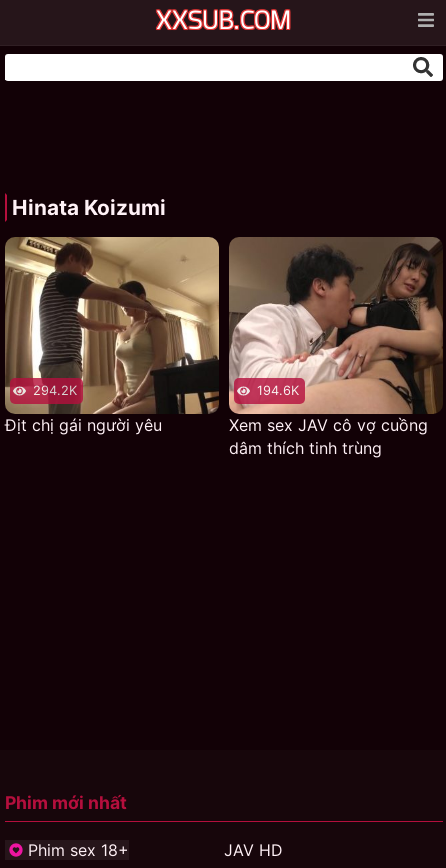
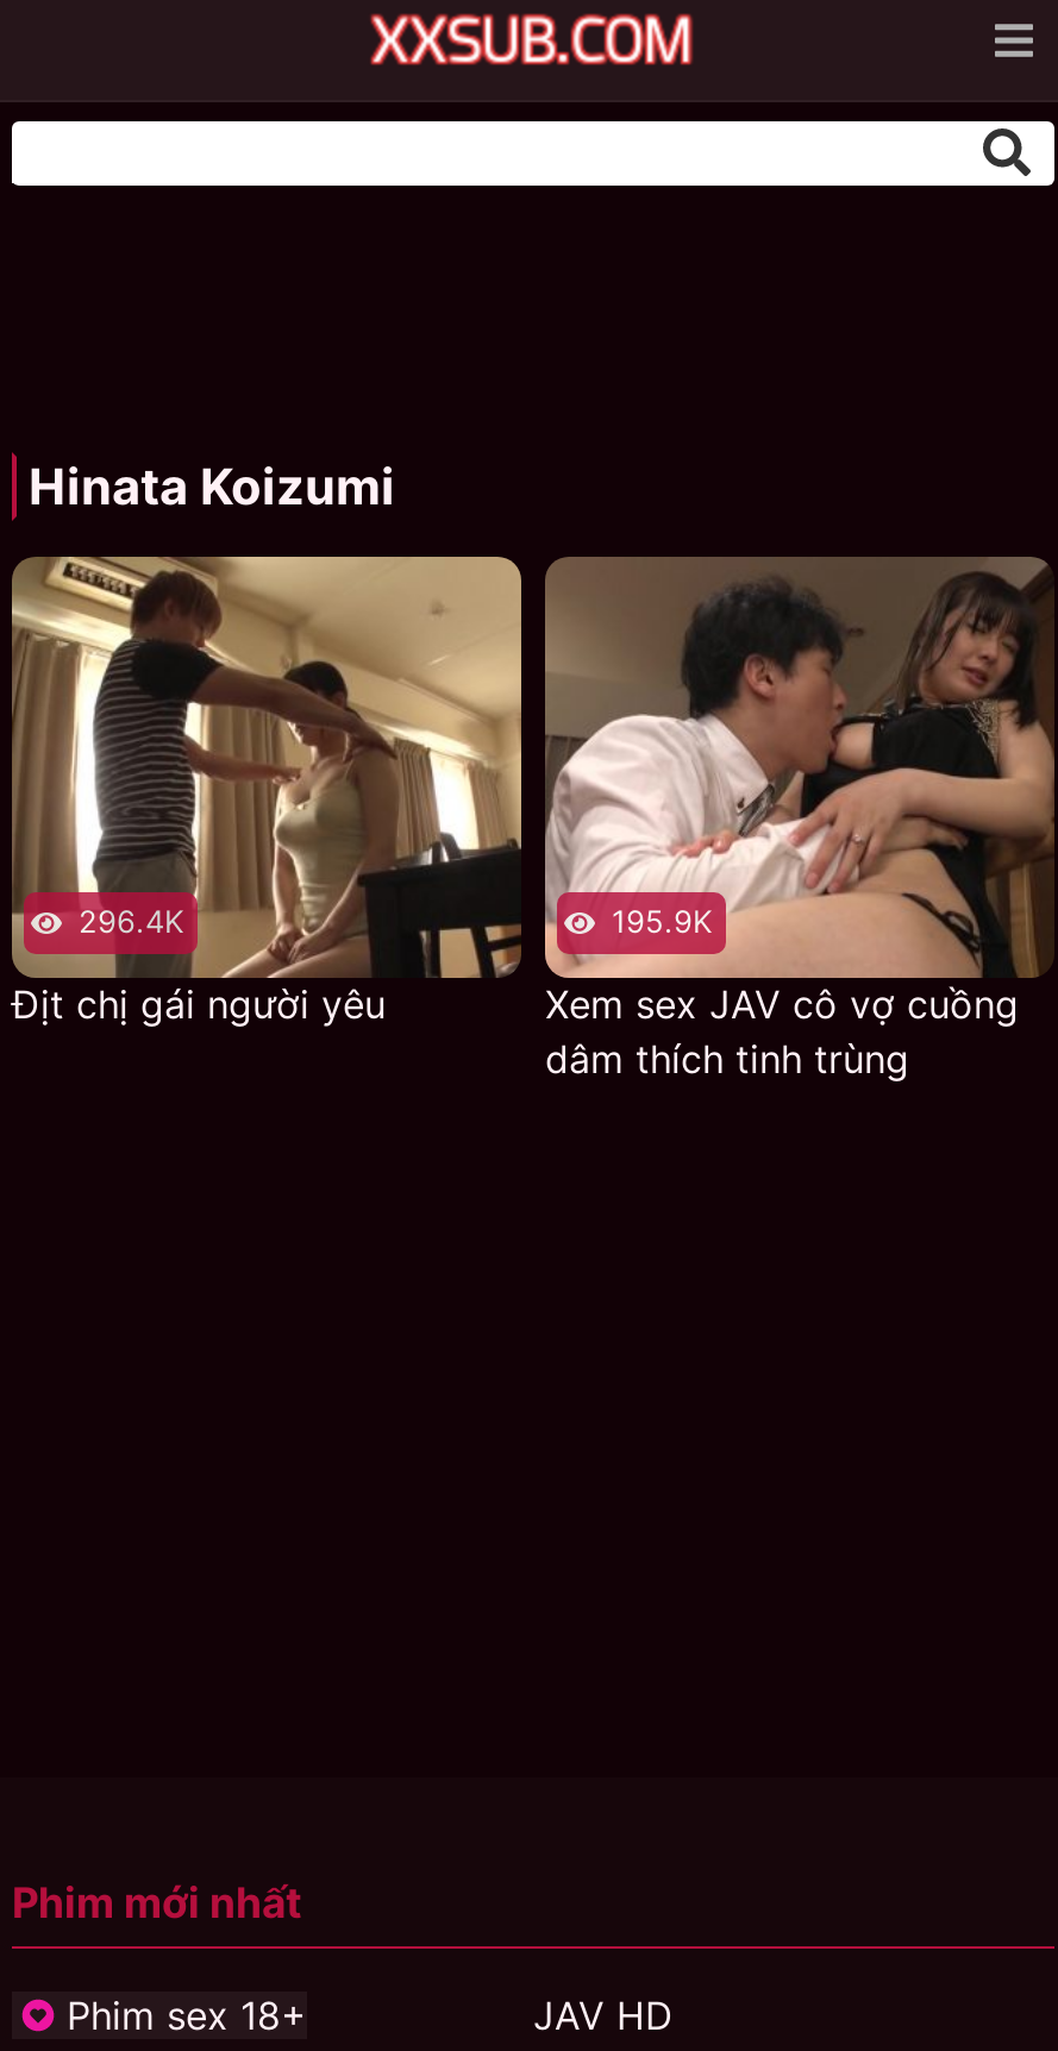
[33,383,77,398] 294.2K -> [79,905,183,940] 296.4K
[257,383,299,398] 194.6K -> [612,905,712,940] 195.9K

